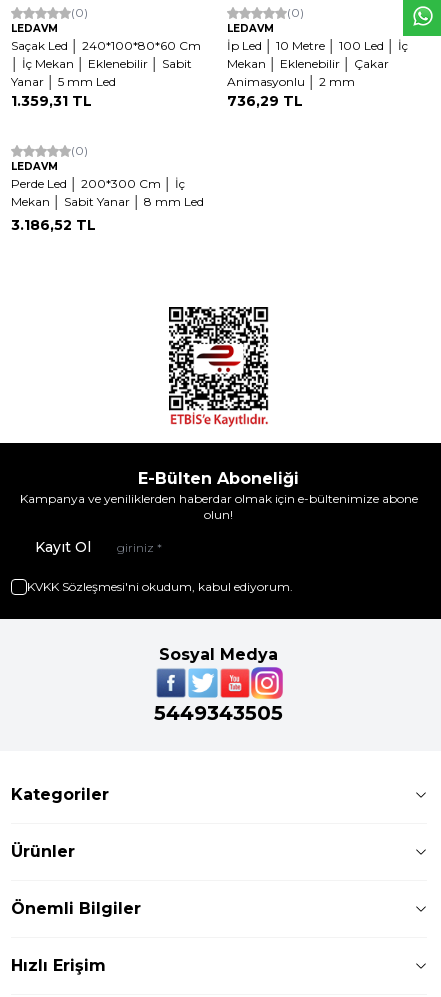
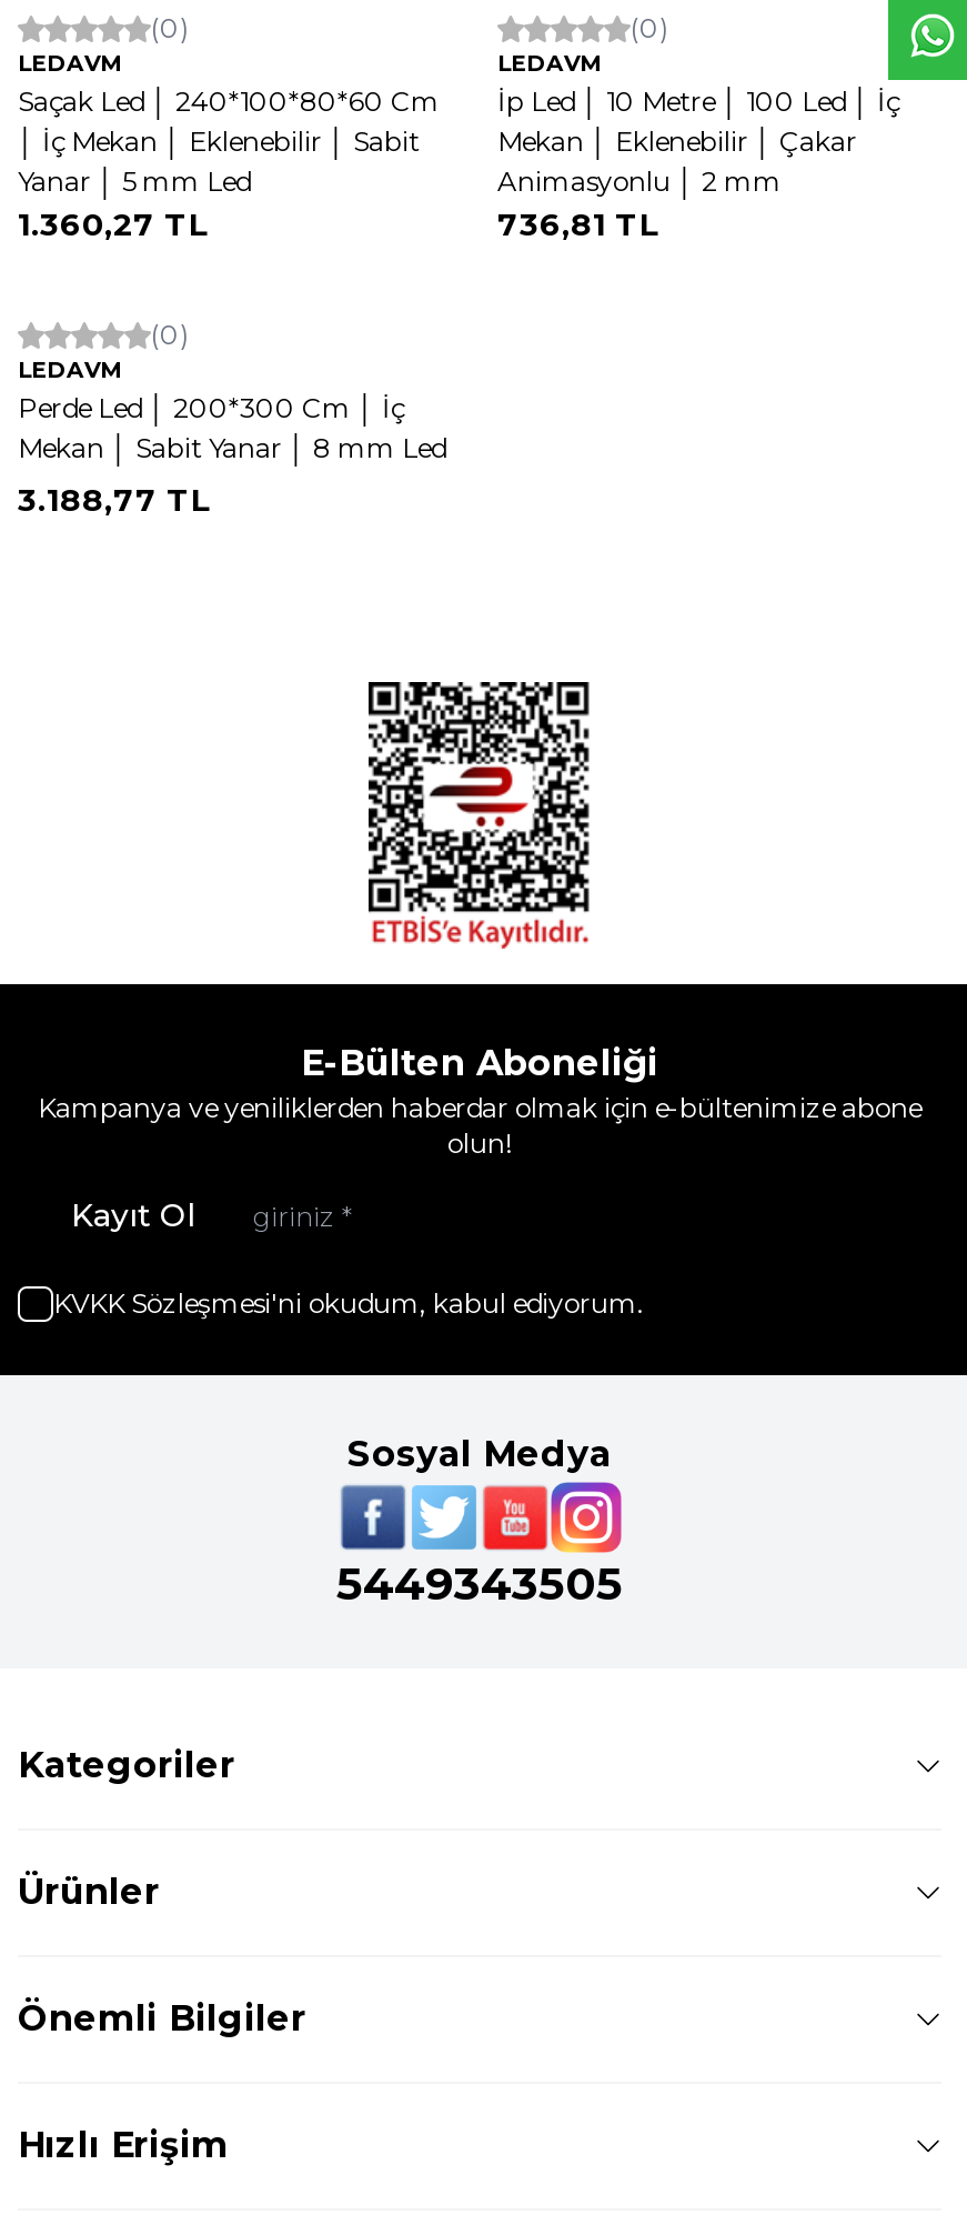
[11,92,92,110] 1.359,31 TL -> [18,204,209,244] 1.360,27 TL
[227,92,303,110] 736,29 TL -> [497,204,659,244] 736,81 TL
[11,216,96,234] 3.186,52 TL -> [18,479,211,519] 3.188,77 TL

